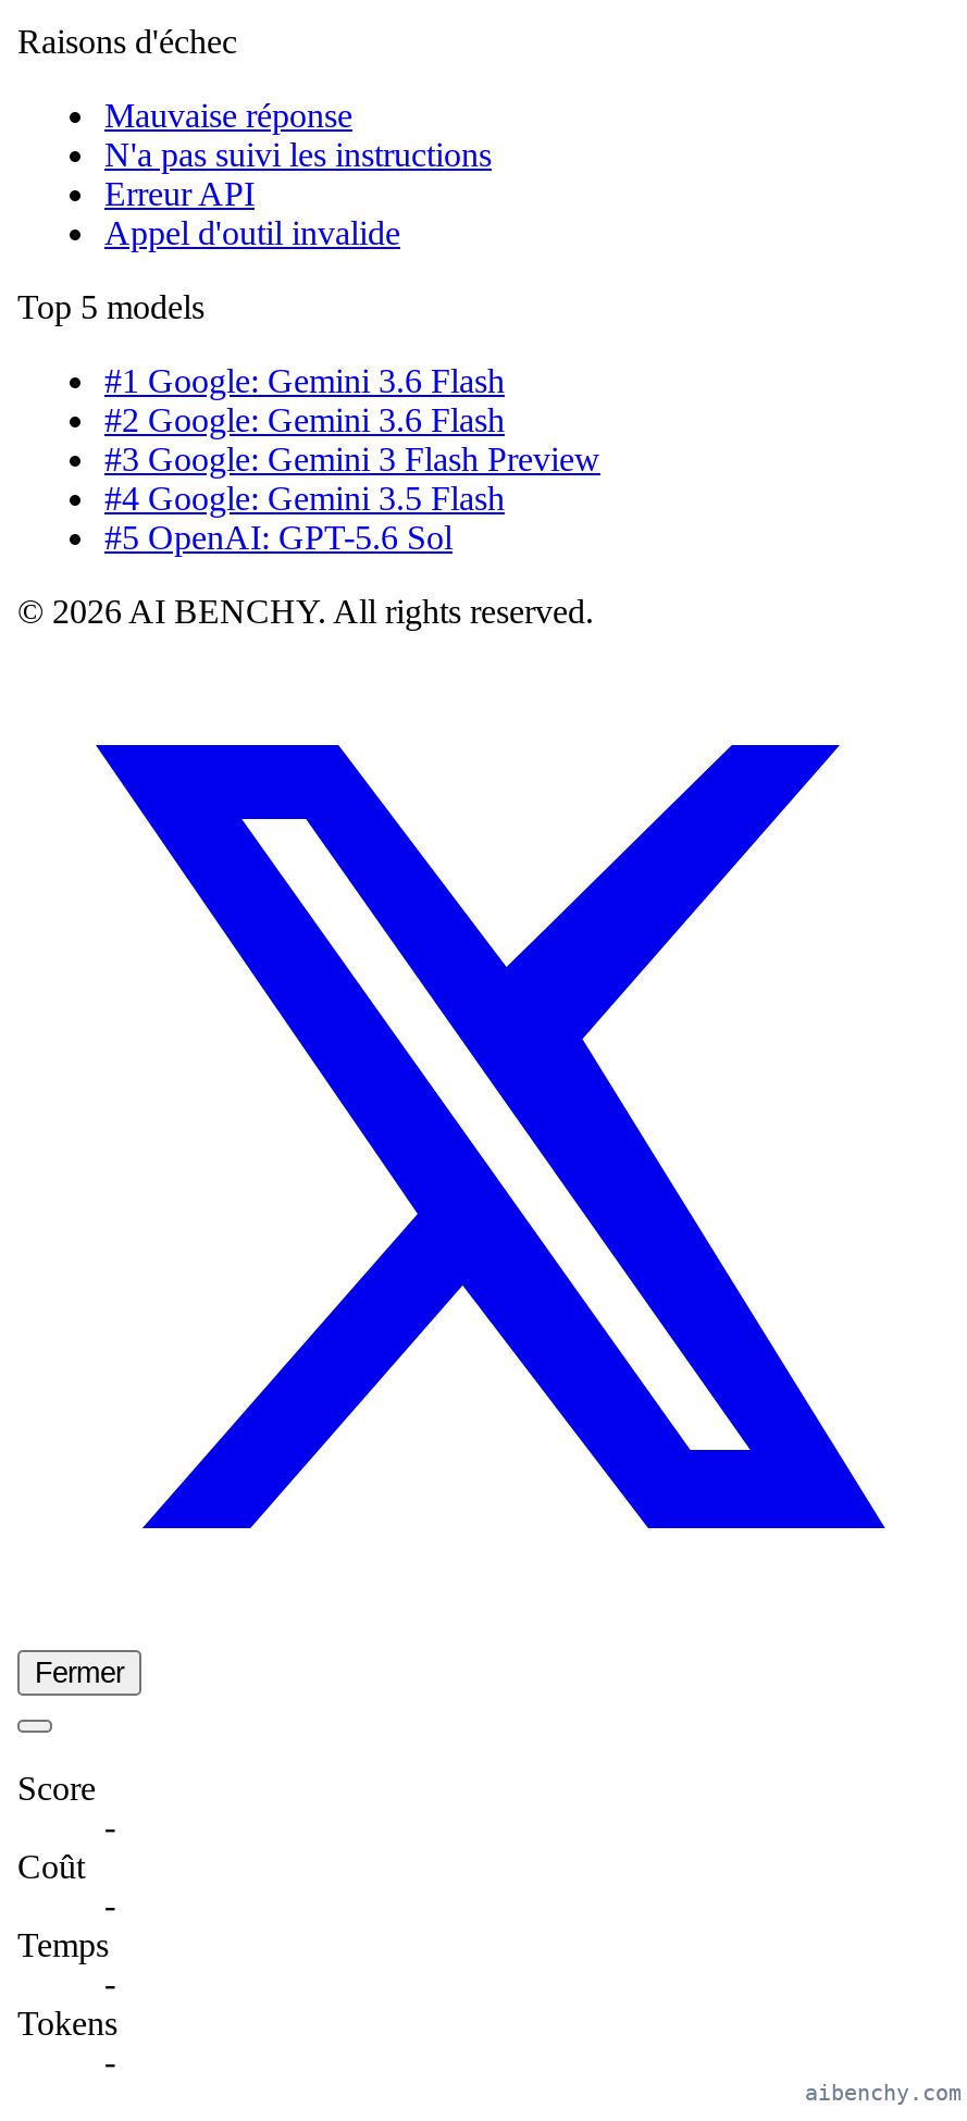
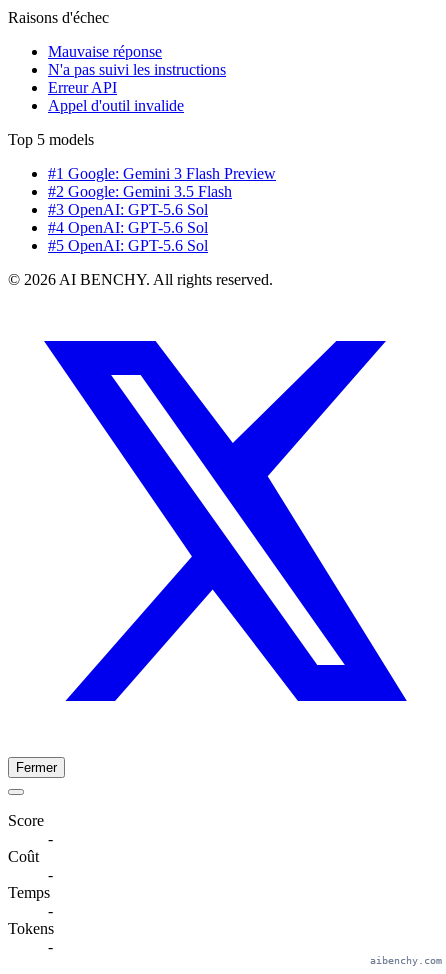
[104,363,600,517] #1 Google: Gemini 3.6 Flash | #2 Google: Gemini 3.6 Flash | #3 Google: Gemini 3 Flash Preview | #4 Google: Gemini 3.5 Flash -> [48,165,276,236] #1 Google: Gemini 3 Flash Preview | #2 Google: Gemini 3.5 Flash | #3 OpenAI: GPT-5.6 Sol | #4 OpenAI: GPT-5.6 Sol

